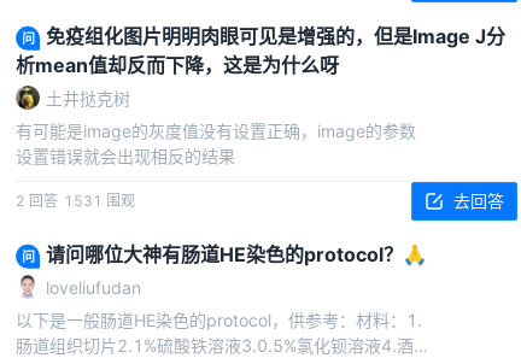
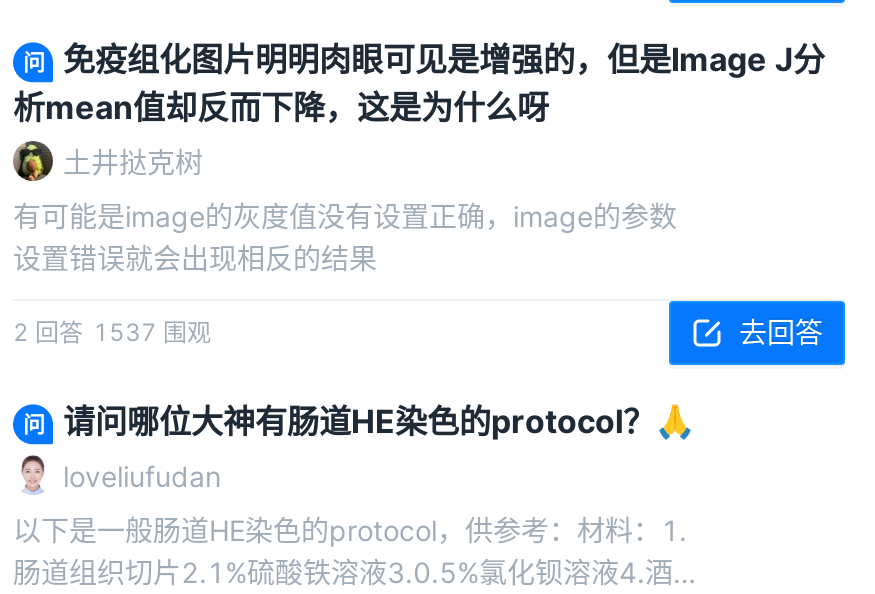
[16,191,135,209] 2回答 1531围观 -> [13,317,211,347] 2回答 1537围观

